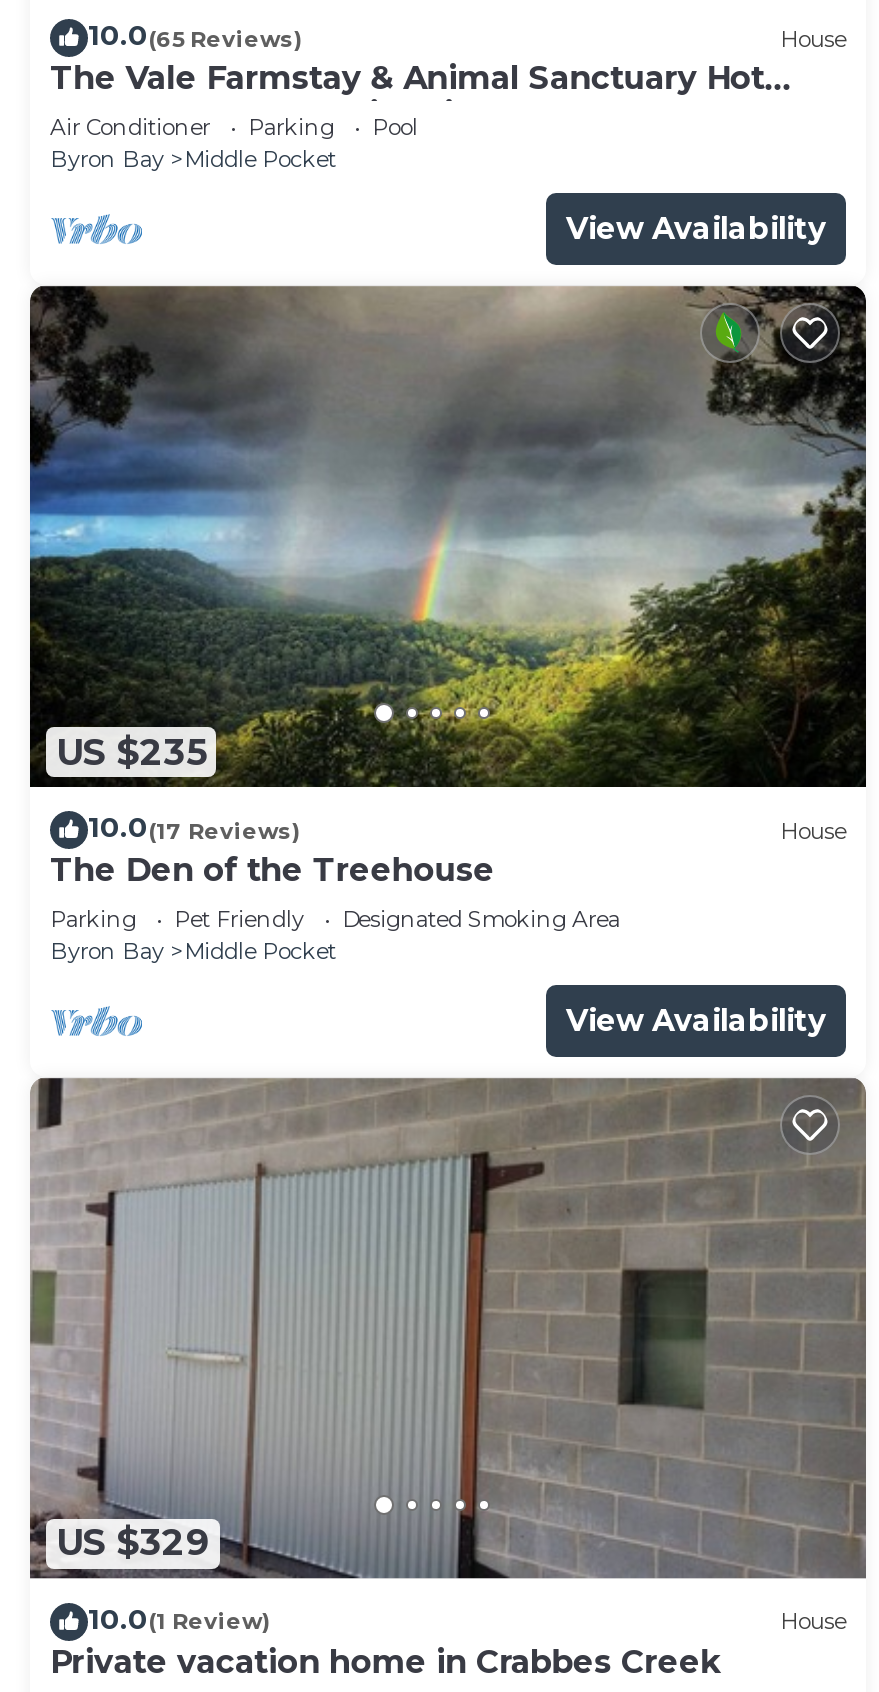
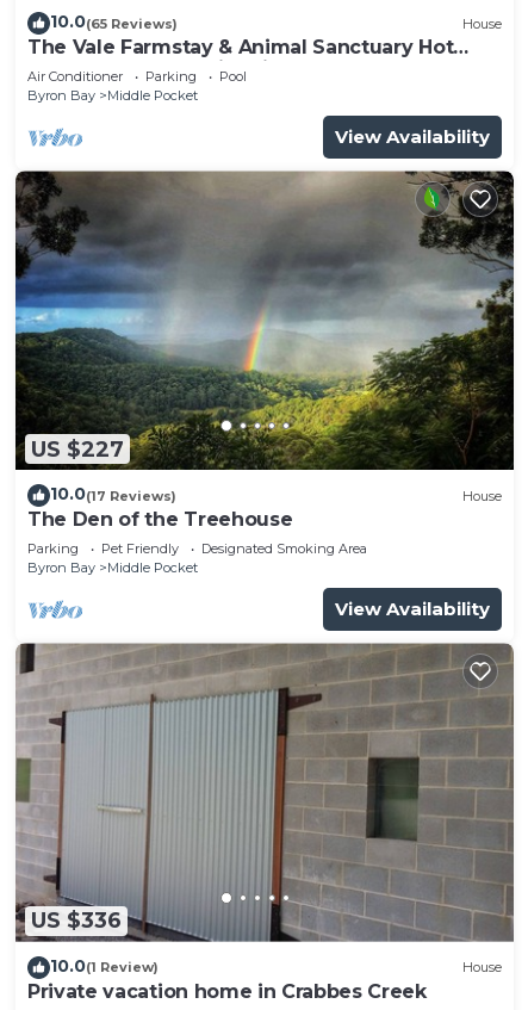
[56,730,206,774] US $235 -> [31,436,124,462] US $227
[56,1522,210,1566] US $329 -> [31,908,122,934] US $336

